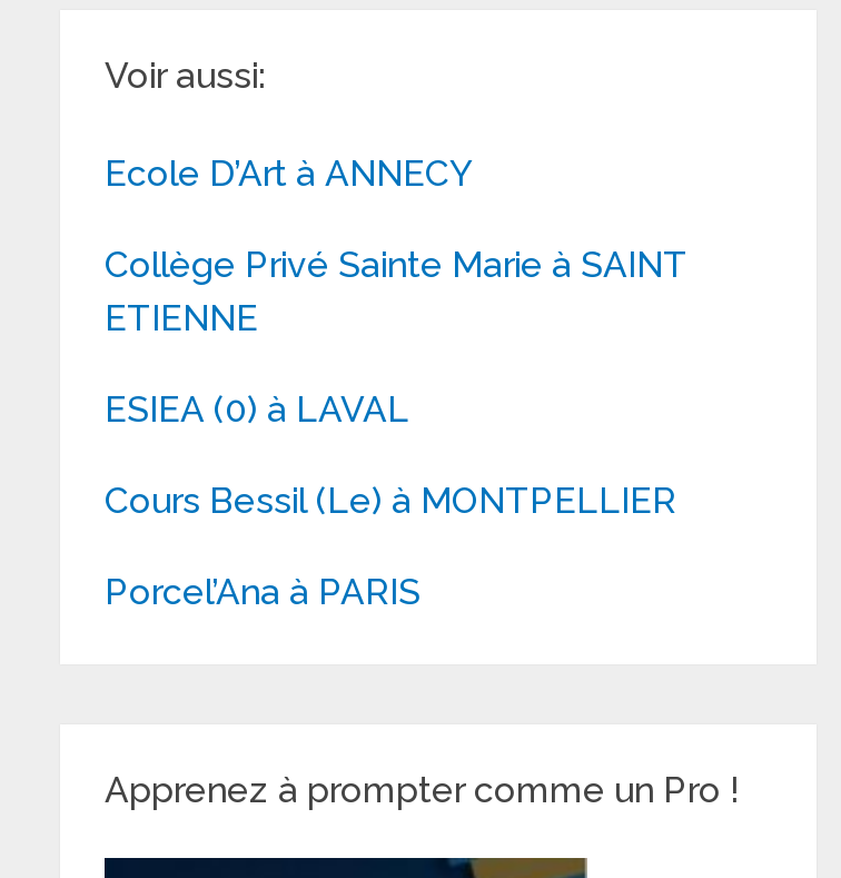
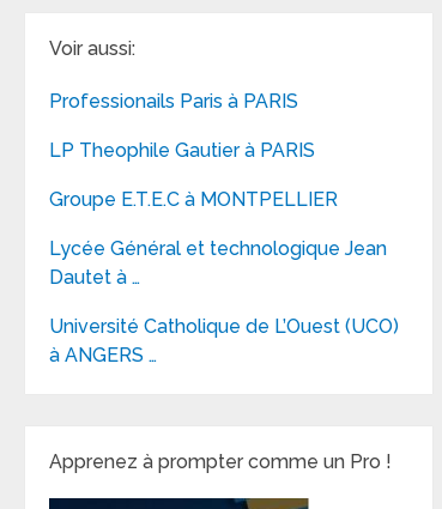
[105,153,474,195] Ecole D’Art à ANNECY -> [49,90,298,113] Professionails Paris à PARIS
[105,244,687,340] Collège Privé Sainte Marie à SAINT | ETIENNE -> [49,139,315,162] LP Theophile Gautier à PARIS
[105,389,409,431] ESIEA (0) à LAVAL -> [49,188,338,211] Groupe E.T.E.C à MONTPELLIER
[105,480,676,523] Cours Bessil (Le) à MONTPELLIER -> [49,237,387,289] Lycée Général et technologique Jean | Dautet à …
[105,572,420,614] Porcel’Ana à PARIS -> [49,315,399,367] Université Catholique de L’Ouest (UCO) | à ANGERS …

